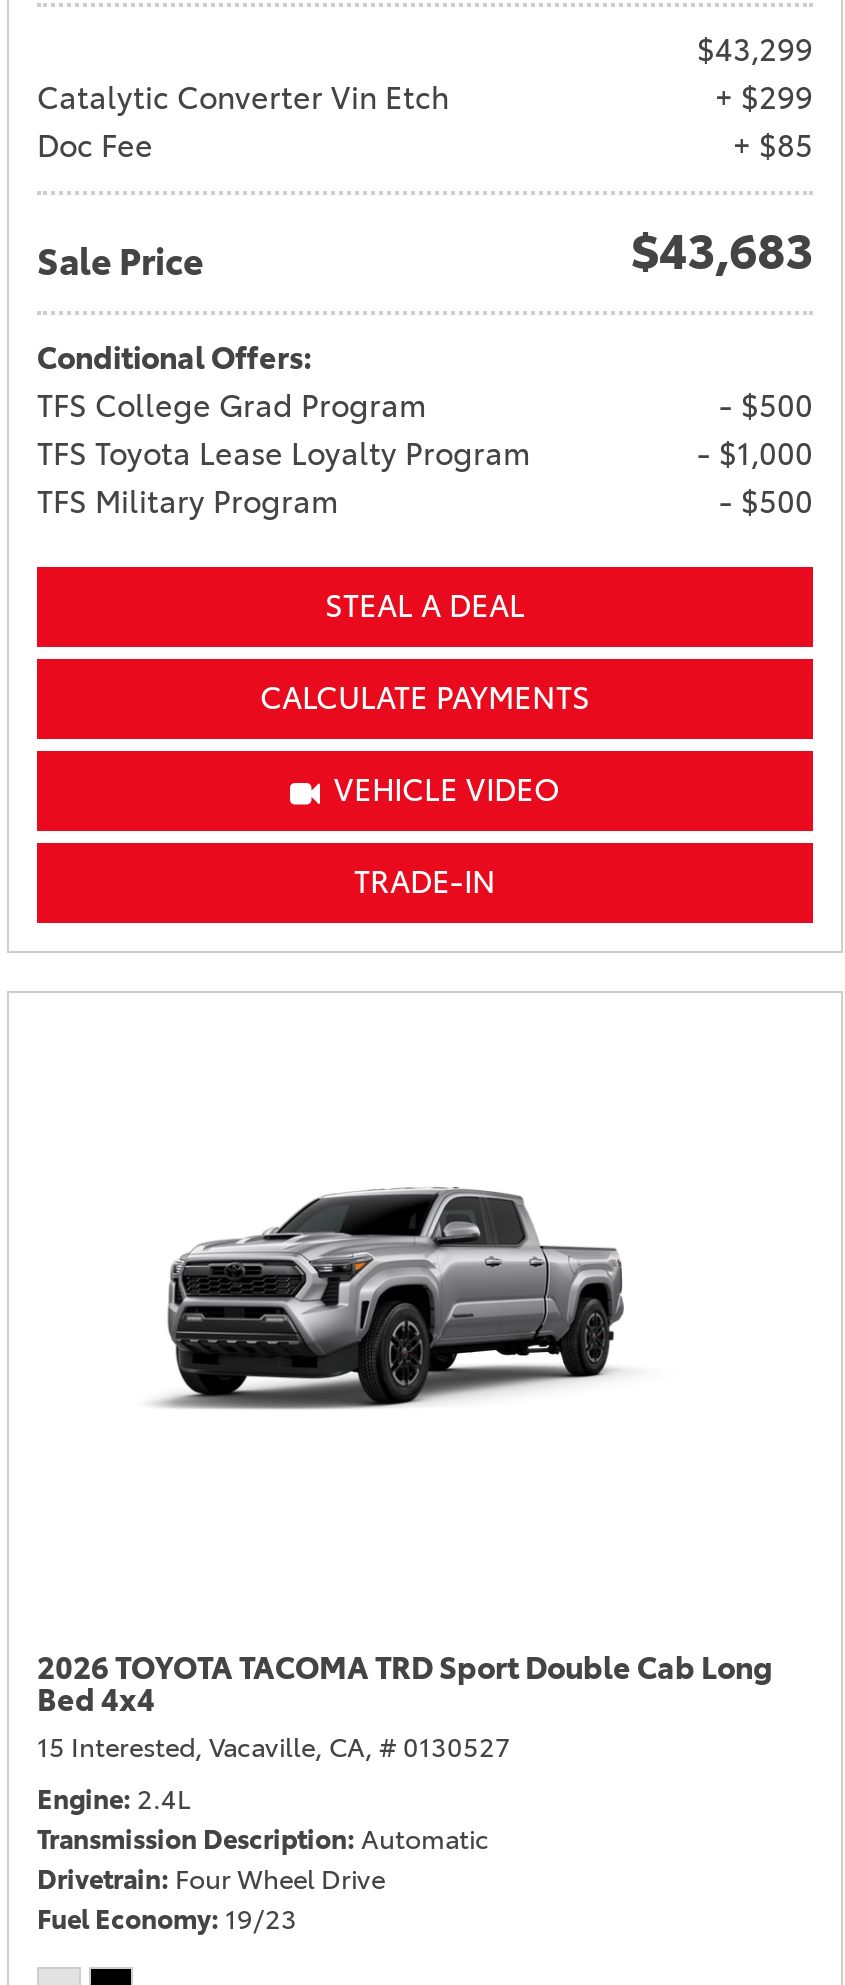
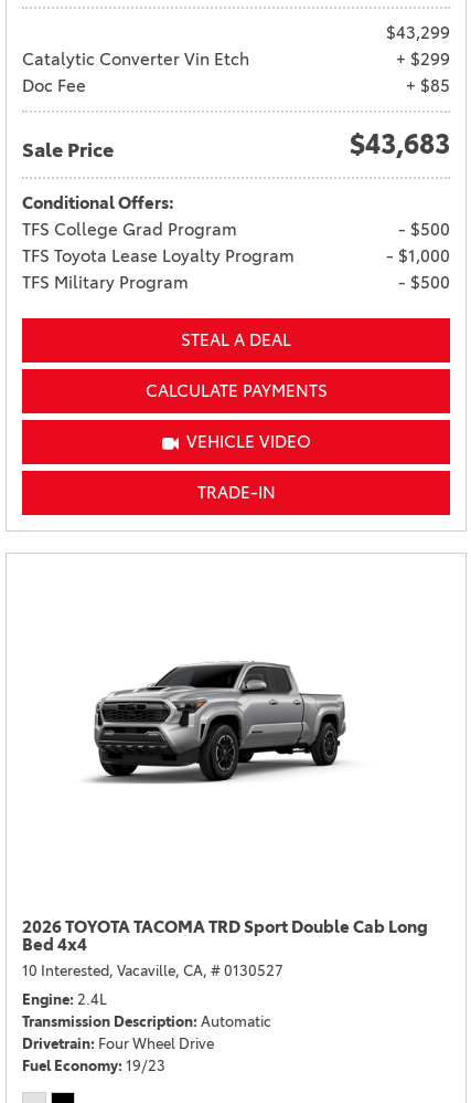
[37,1732,511,1764] 15 Interested, Vacaville, CA, # 0130527 -> [22,962,283,980] 10 Interested, Vacaville, CA, # 0130527

